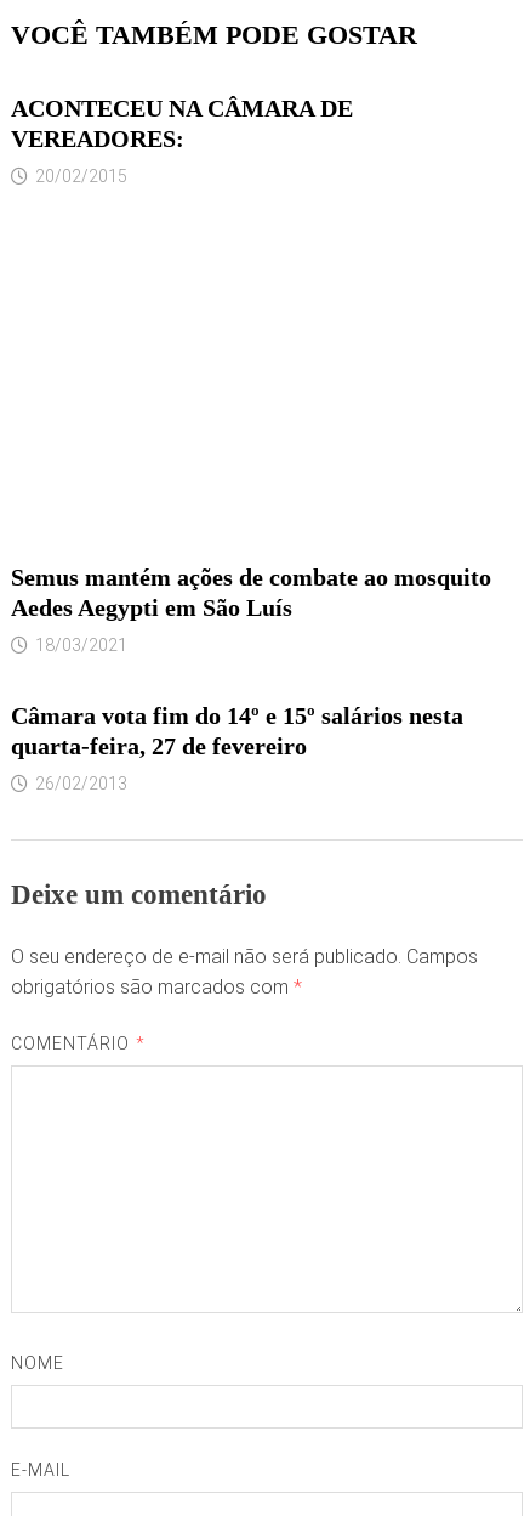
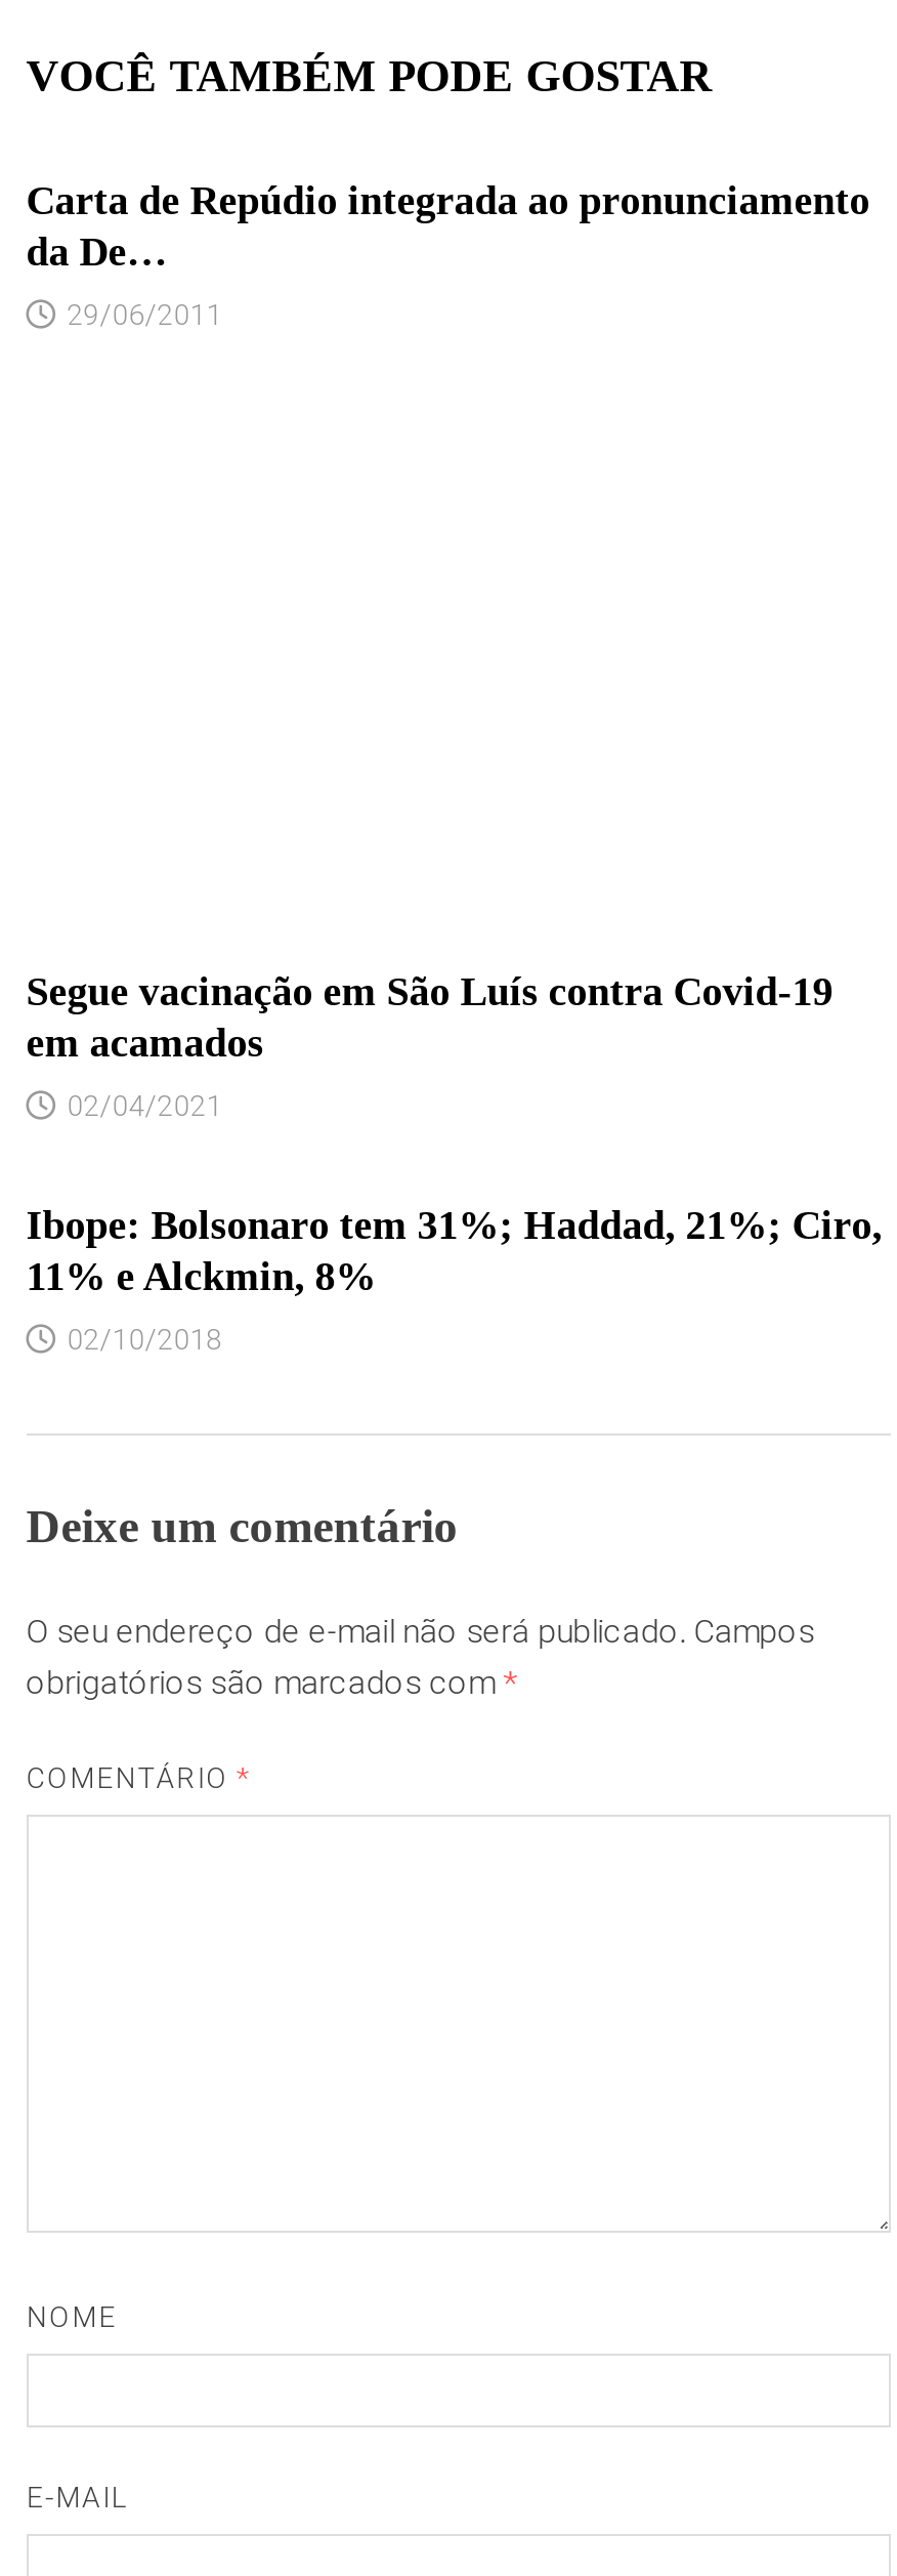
[11,95,353,152] ACONTECEU NA CÂMARA DE | VEREADORES: -> [26,177,870,274] Carta de Repúdio integrada ao pronunciamento | da De…
[35,166,127,186] 20/02/2015 -> [67,298,223,331] 29/06/2011
[11,563,491,620] Semus mantém ações de combate ao mosquito | Aedes Aegypti em São Luís -> [26,967,833,1064] Segue vacinação em São Luís contra Covid-19 | em acamados
[35,635,127,654] 18/03/2021 -> [67,1088,223,1121] 02/04/2021
[11,702,463,759] Câmara vota fim do 14º e 15º salários nesta | quarta-feira, 27 de fevereiro -> [26,1201,882,1297] Ibope: Bolsonaro tem 31%; Haddad, 21%; Ciro, | 11% e Alckmin, 8%
[35,773,127,793] 26/02/2013 -> [67,1322,223,1355] 02/10/2018

